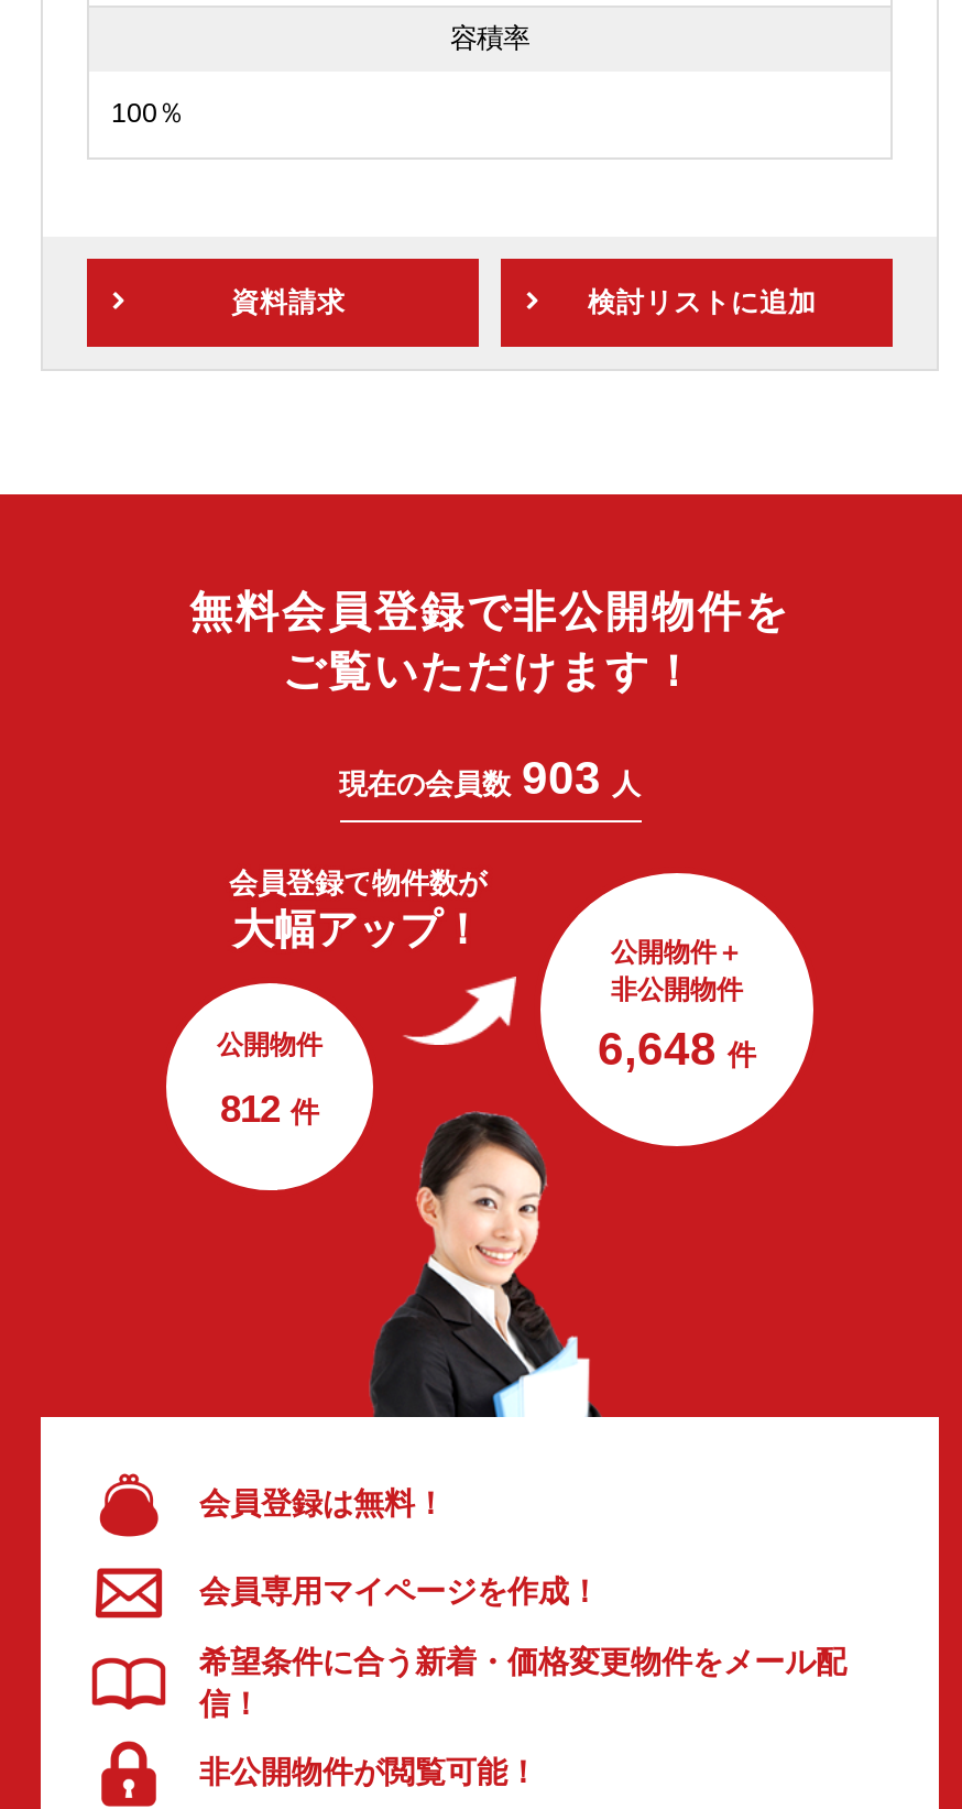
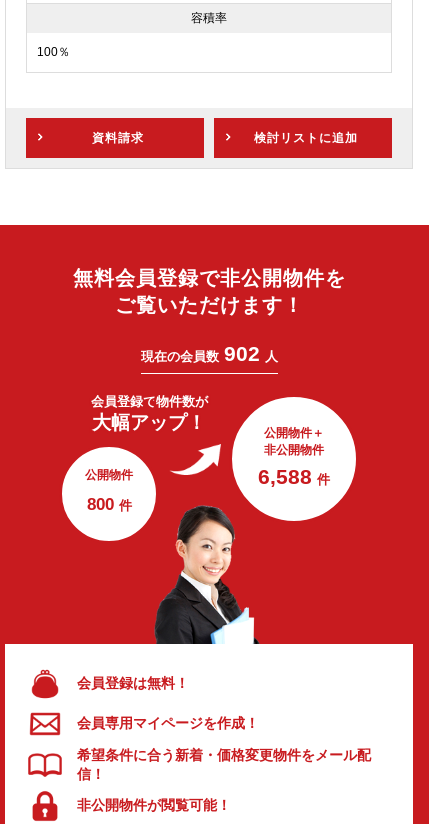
[339,752,641,803] 現在の会員数 903 人 -> [140,342,277,365] 現在の会員数 902 人
[598,1023,756,1074] 6,648 件 -> [258,465,330,488] 6,588 件
[220,1087,319,1131] 812 件 -> [86,494,131,514] 800 件

